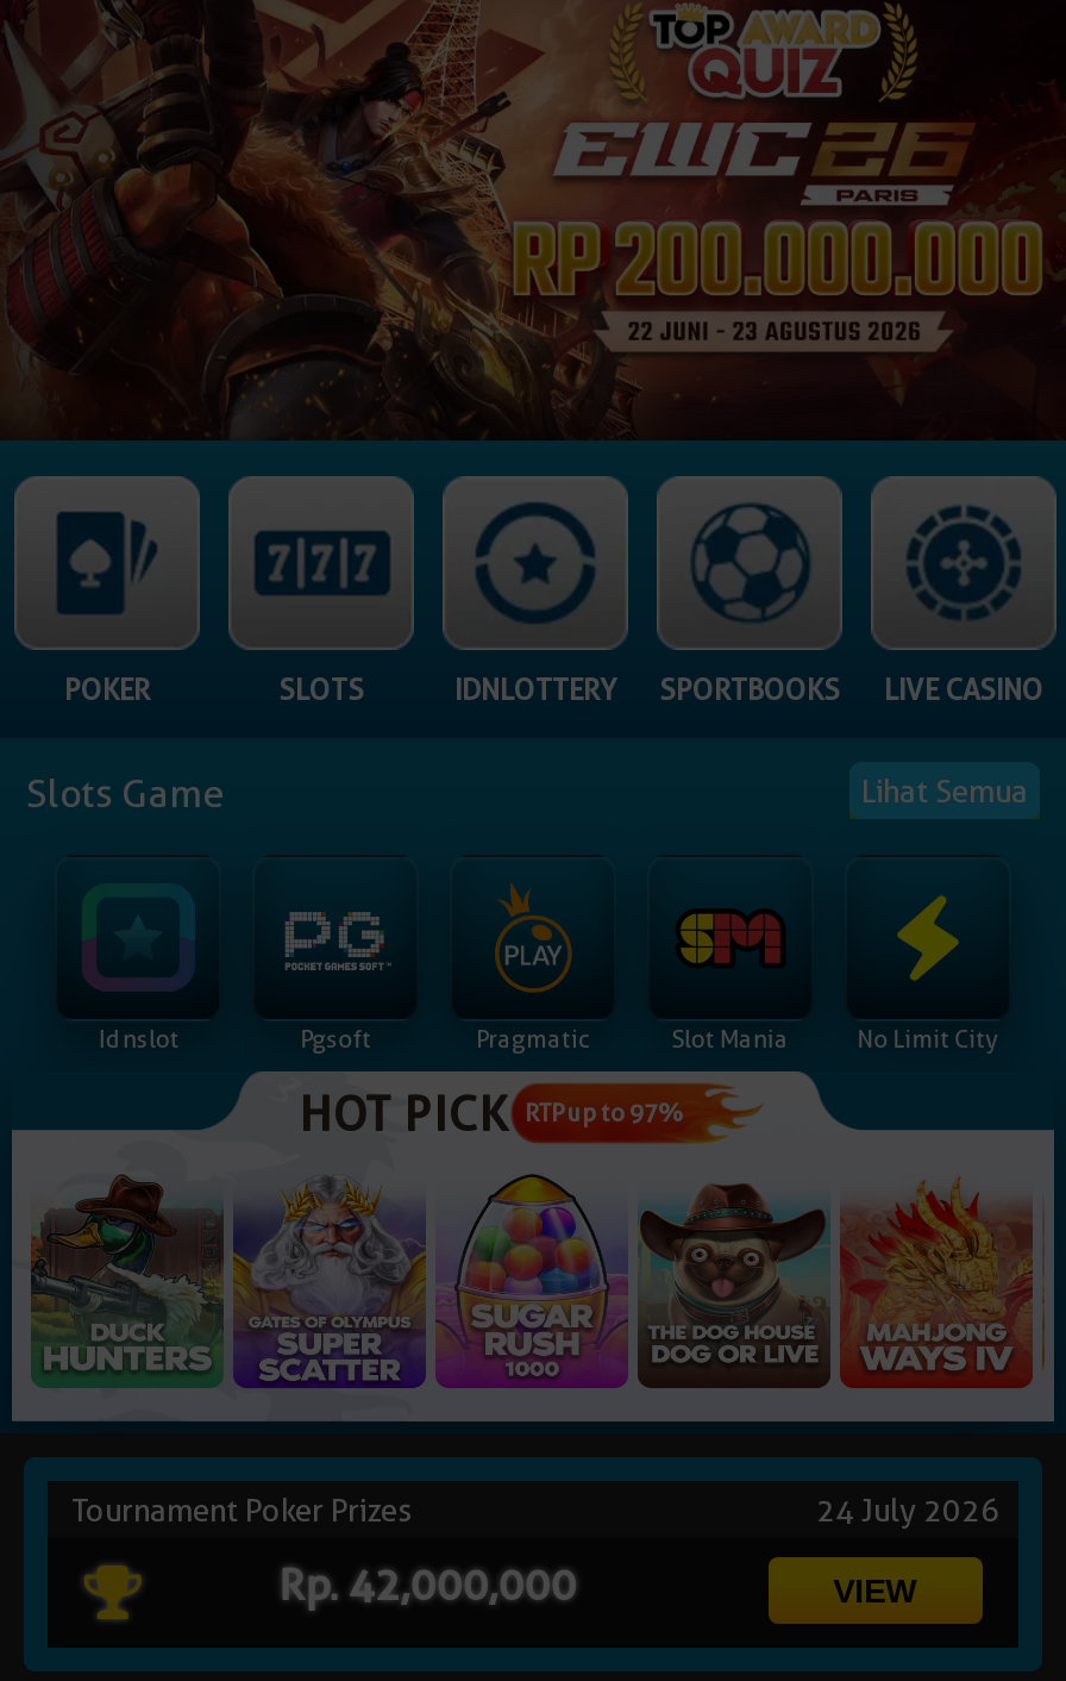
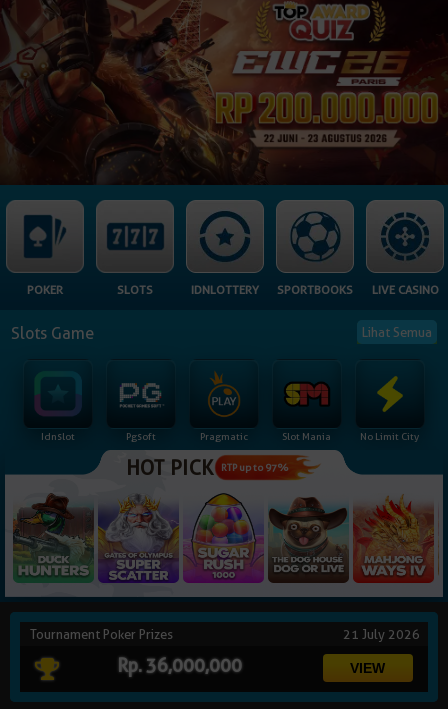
[816,1491,1007,1530] 24 July 2026 -> [343,626,423,642] 21 July 2026
[279,1561,576,1611] Rp. 42,000,000 -> [117,655,242,676] Rp. 36,000,000

